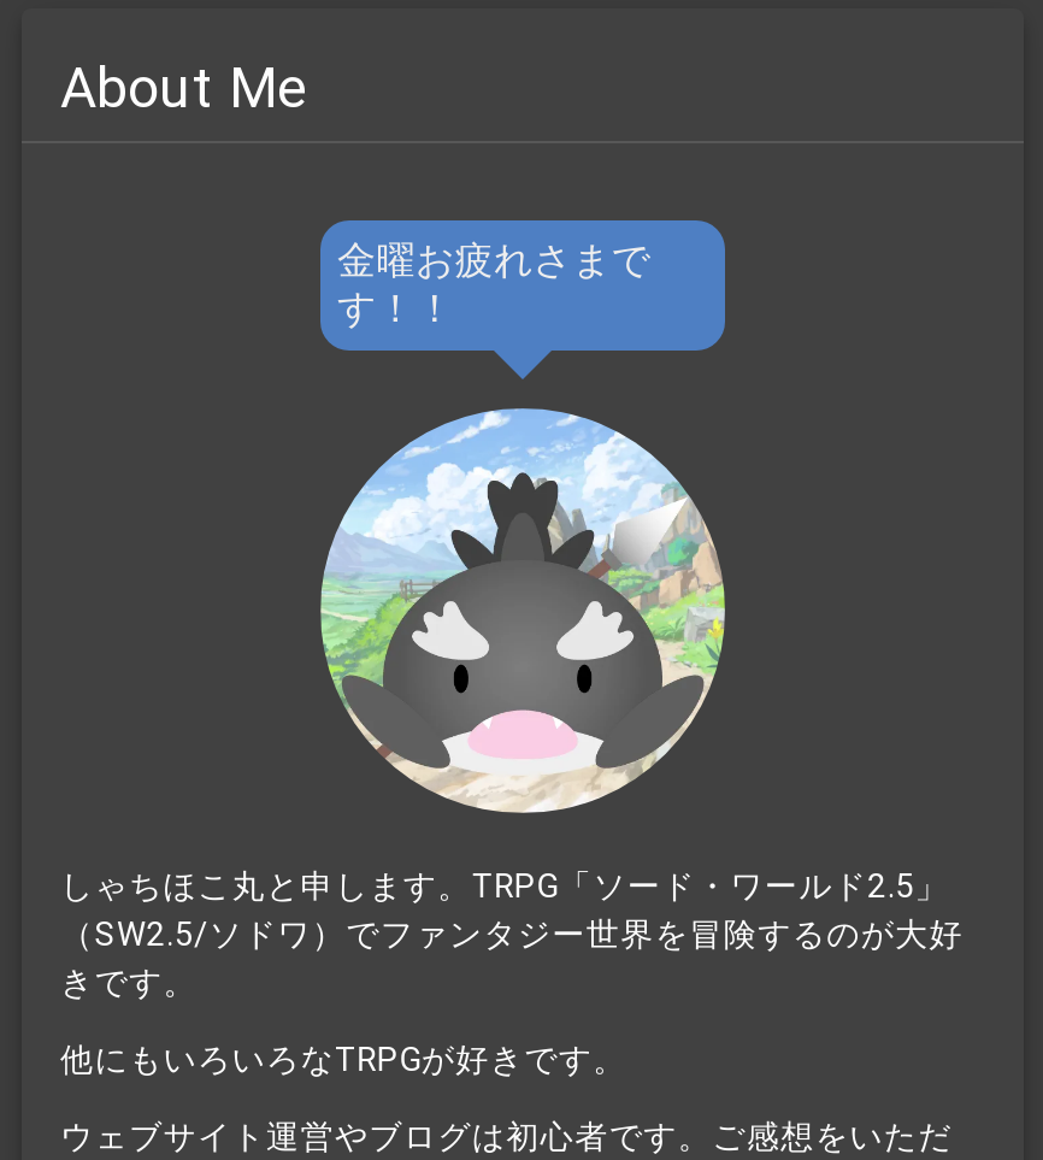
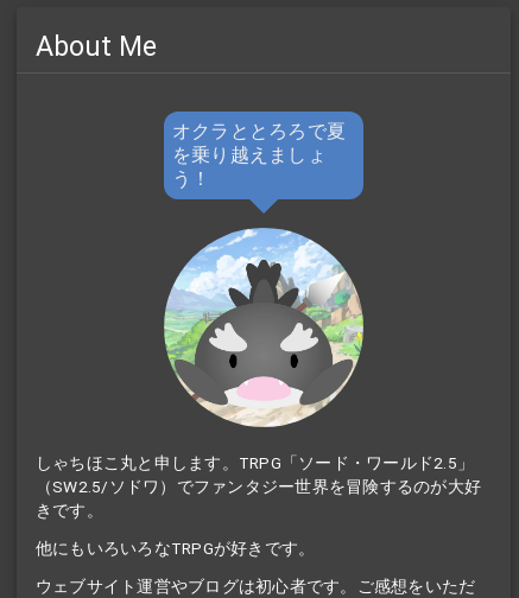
[337,236,650,330] 金曜お疲れさまで | す！！ -> [172,119,346,189] オクラととろろで夏 | を乗り越えましょ | う！

